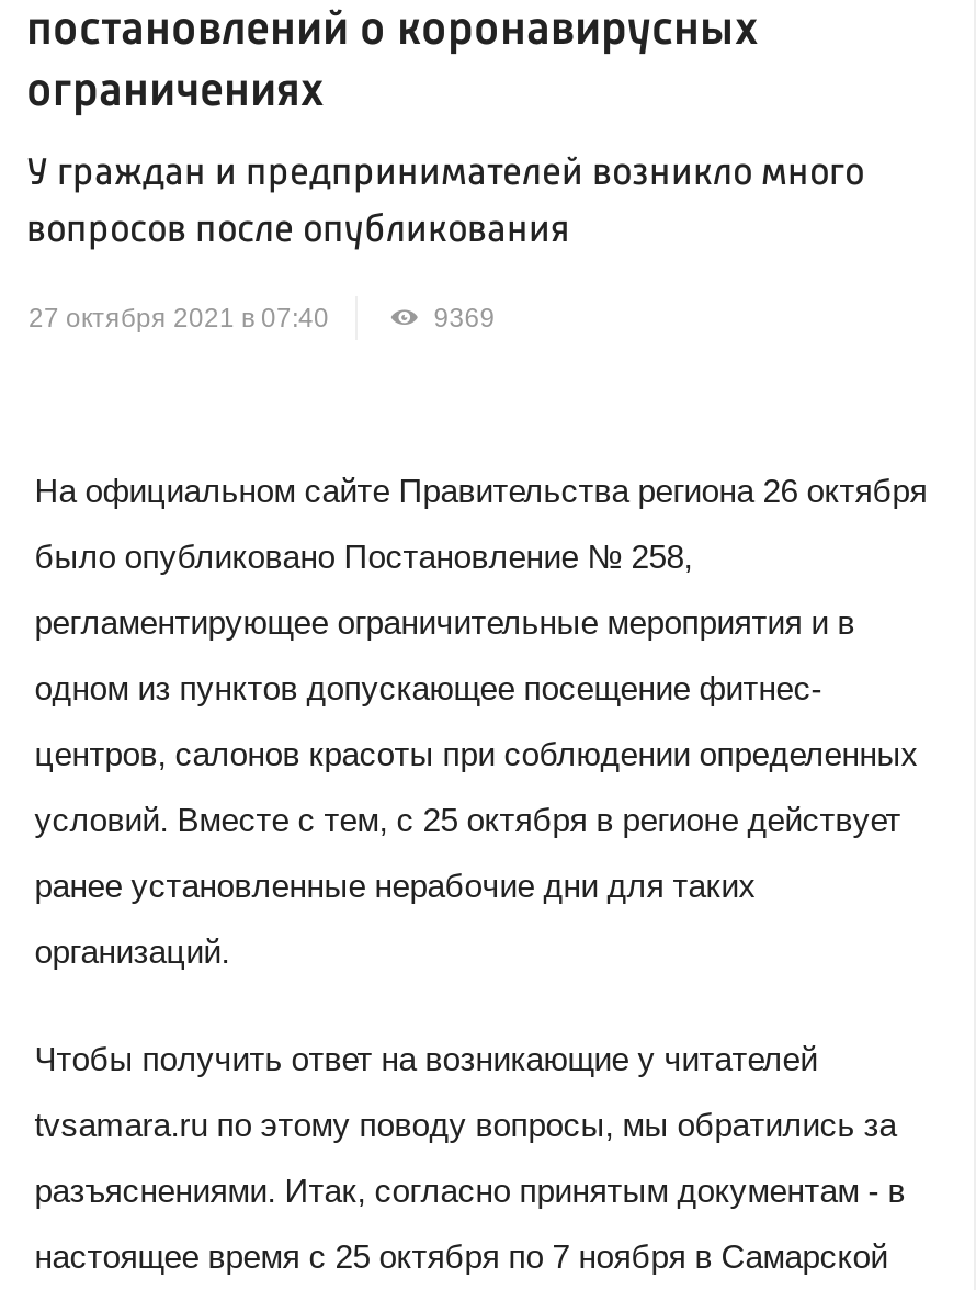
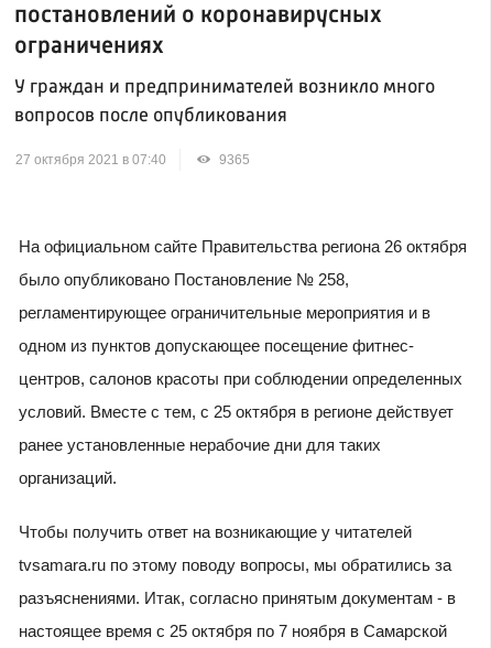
[427,303,495,334] 9369 -> [215,152,250,168] 9365

